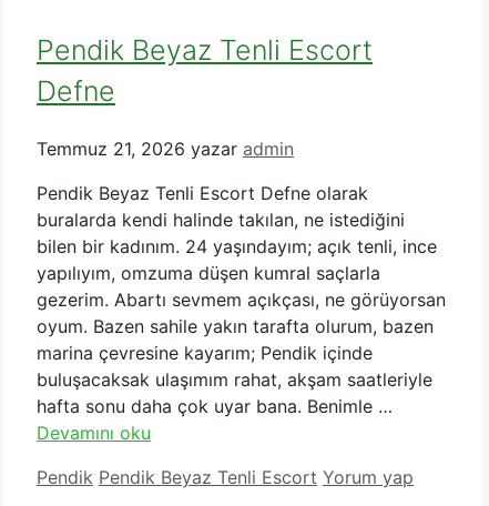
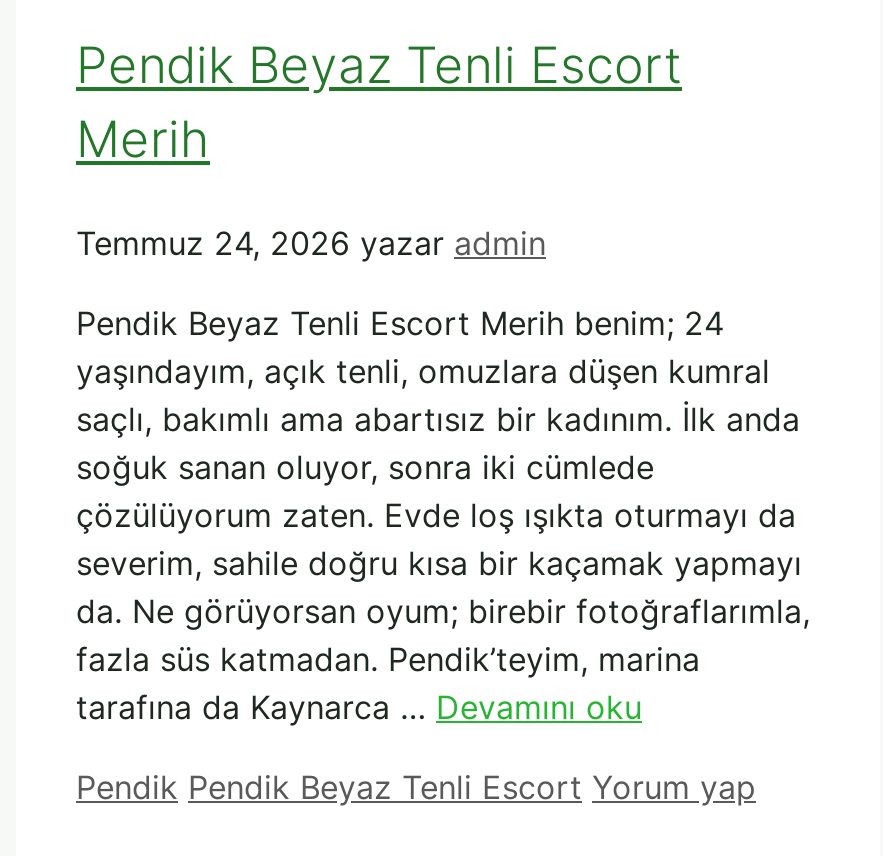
[37,75,115,108] Defne -> [76,109,210,169] Merih
[37,138,294,160] Temmuz 21, 2026 yazar admin -> [76,222,546,262] Temmuz 24, 2026 yazar admin
[37,182,446,444] Pendik Beyaz Tenli Escort Defne olarak | buralarda kendi halinde takılan, ne istediğini | bilen bir kadınım. 24 yaşındayım; açık tenli, ince | yapılıyım, omzuma düşen kumral saçlarla | gezerim. Abartı sevmem açıkçası, ne görüyorsan | oyum. Bazen sahile yakın tarafta olurum, bazen | marina çevresine kayarım; Pendik içinde | buluşacaksak ulaşımım rahat, akşam saatleriyle | hafta sonu daha çok uyar bana. Benimle … | Devamını oku -> [76,302,810,726] Pendik Beyaz Tenli Escort Merih benim; 24 | yaşındayım, açık tenli, omuzlara düşen kumral | saçlı, bakımlı ama abartısız bir kadınım. İlk anda | soğuk sanan oluyor, sonra iki cümlede | çözülüyorum zaten. Evde loş ışıkta oturmayı da | severim, sahile doğru kısa bir kaçamak yapmayı | da. Ne görüyorsan oyum; birebir fotoğraflarımla, | fazla süs katmadan. Pendik’teyim, marina | tarafına da Kaynarca … Devamını oku

